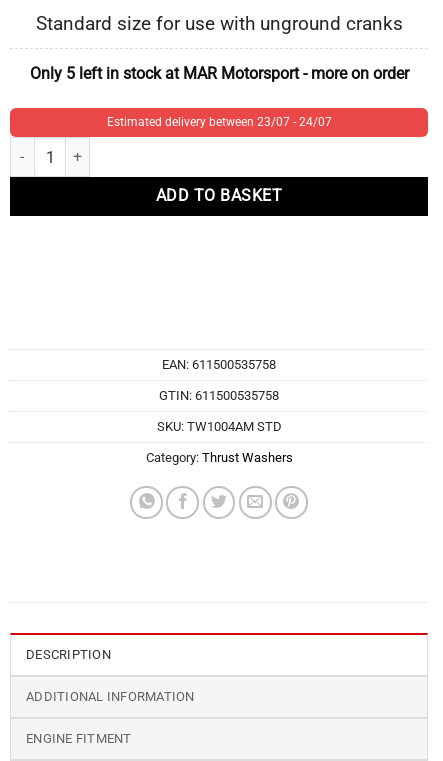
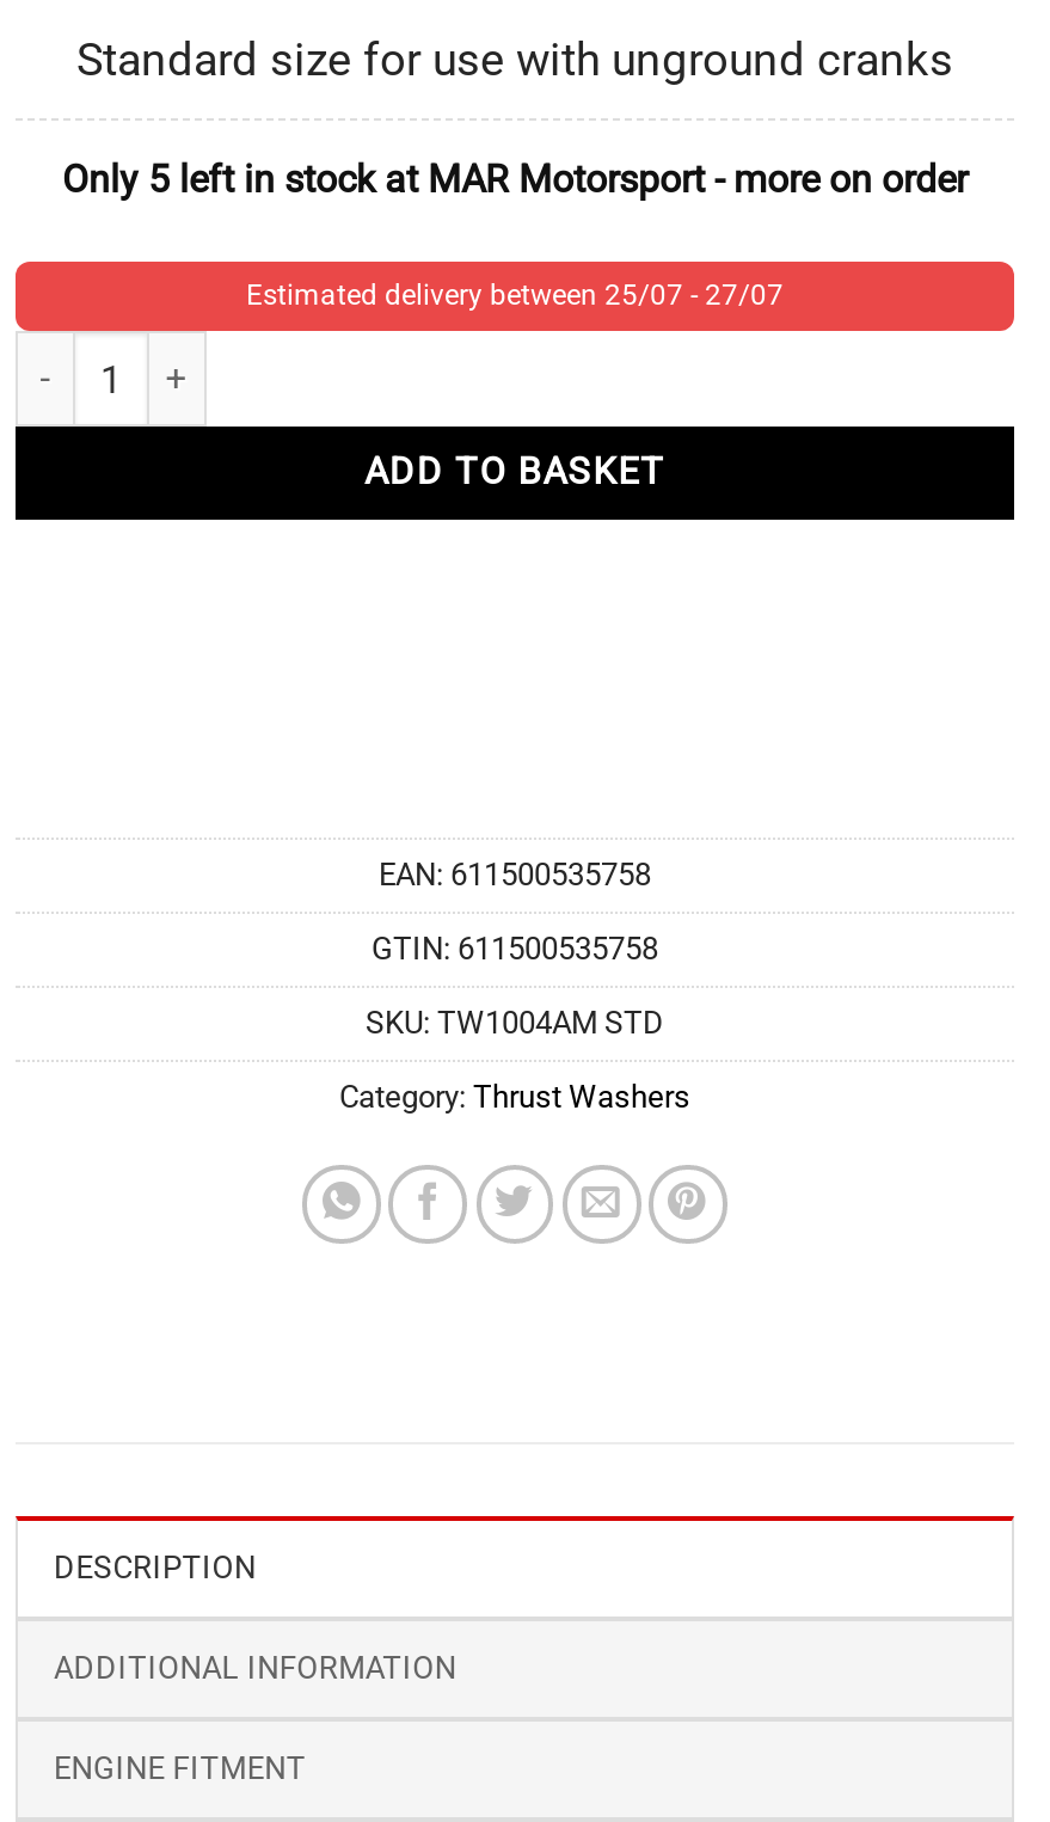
[106,115,331,129] Estimated delivery between 23/07 - 24/07 -> [246,279,784,312] Estimated delivery between 25/07 - 27/07

